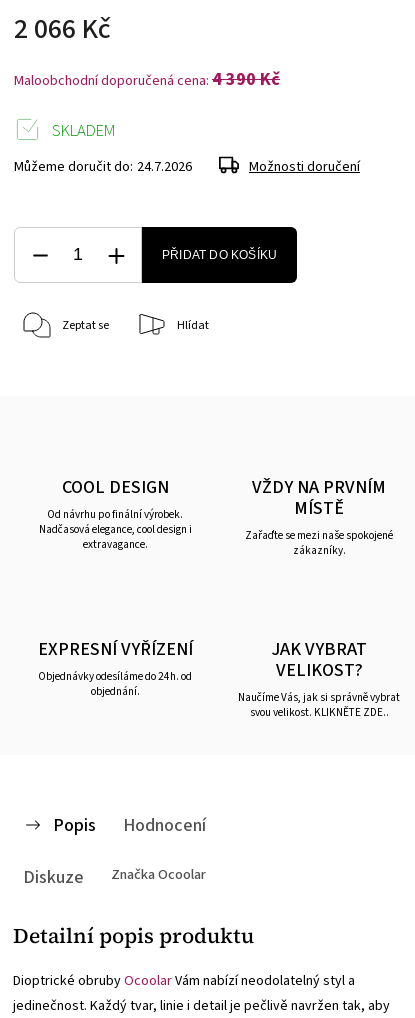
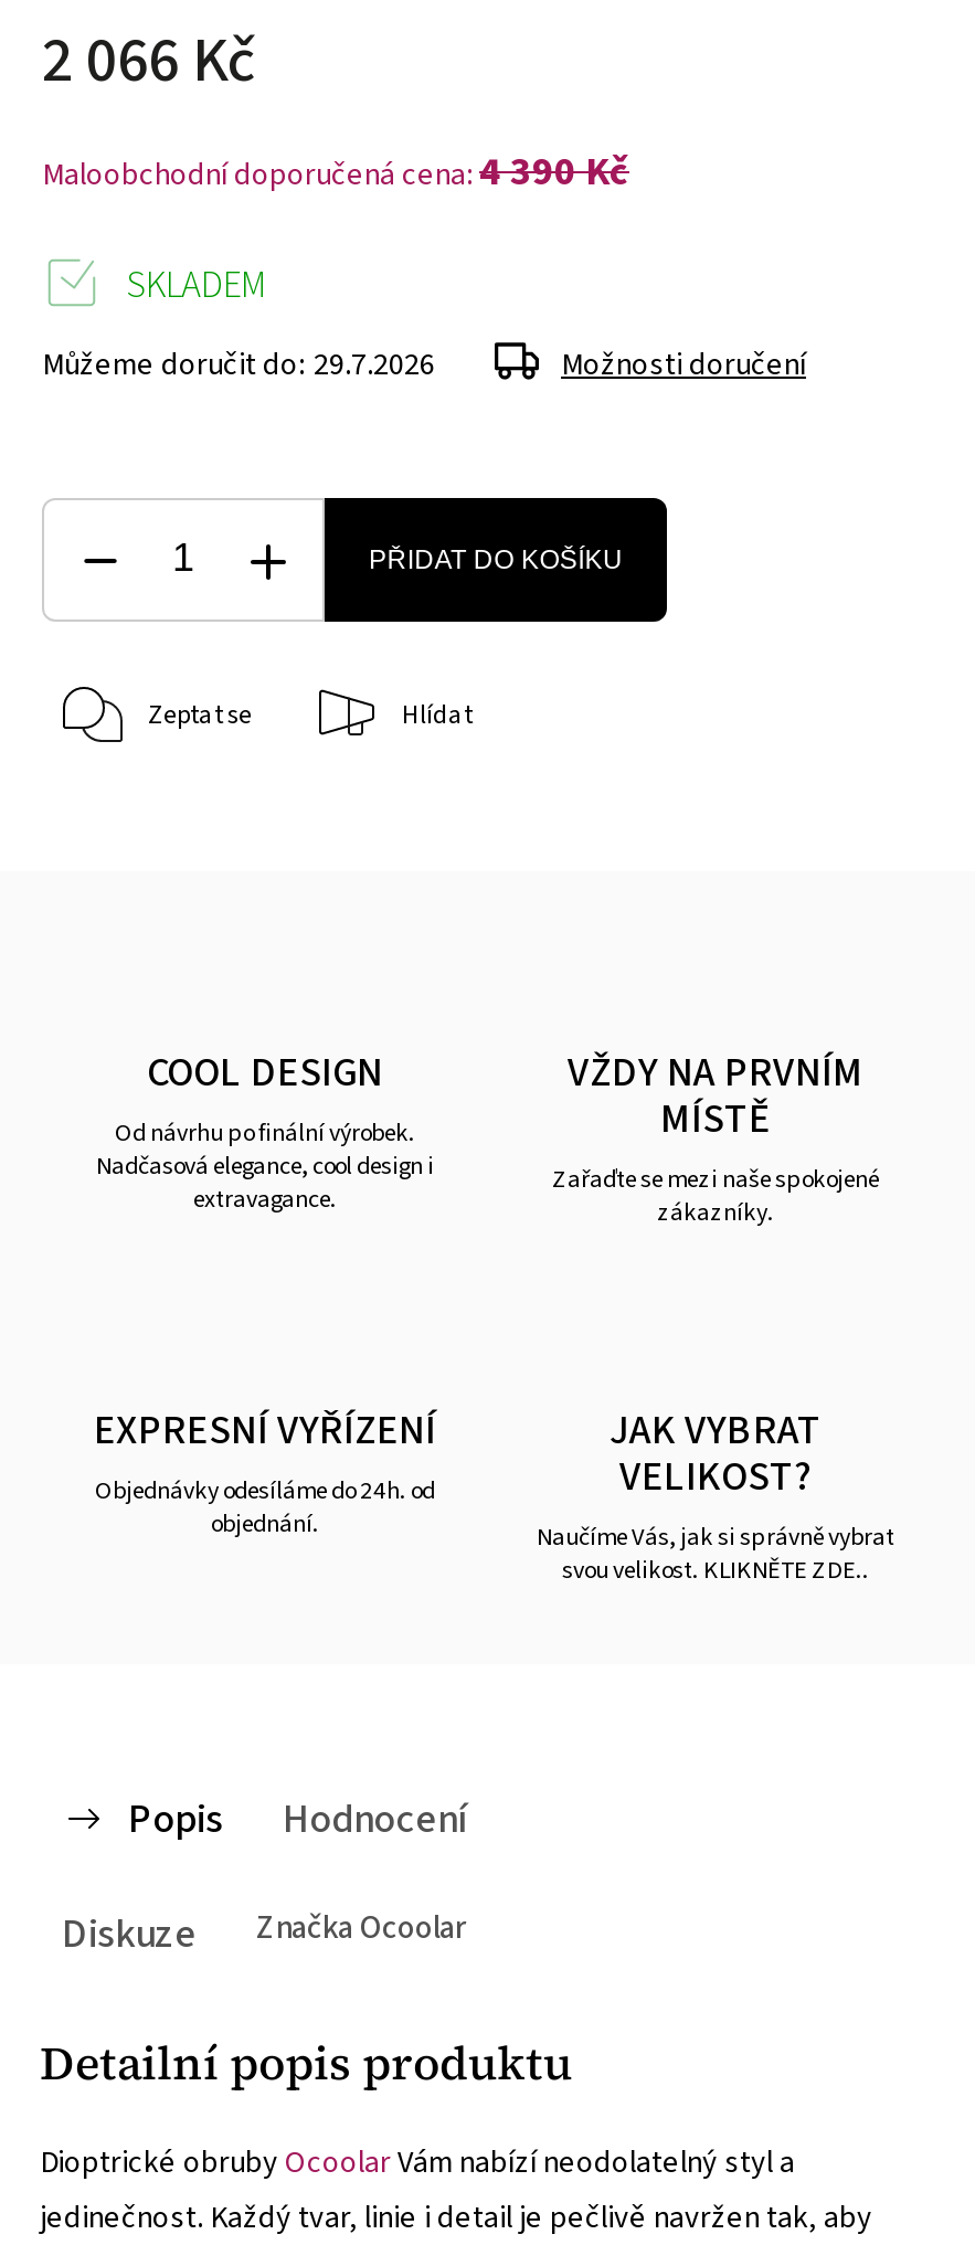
[14,156,192,176] Můžeme doručit do: 24.7.2026 -> [42,342,435,386] Můžeme doručit do: 29.7.2026

